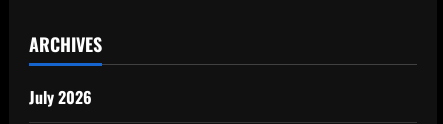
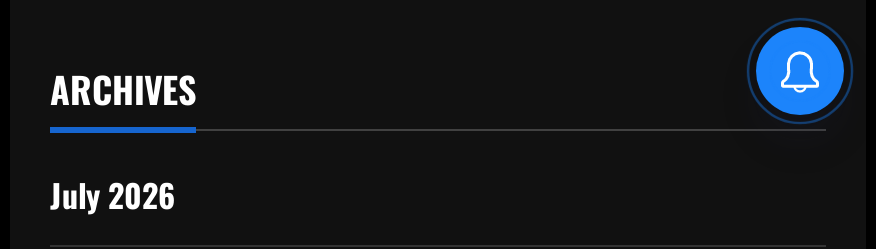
none -> [746,17,854,125] [image]

